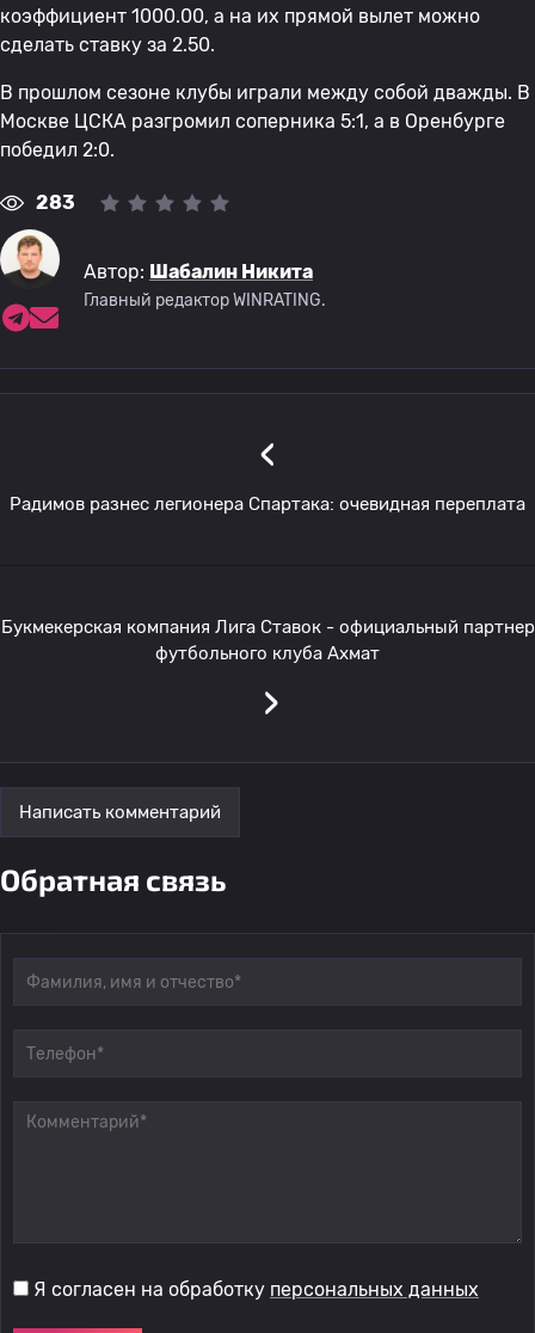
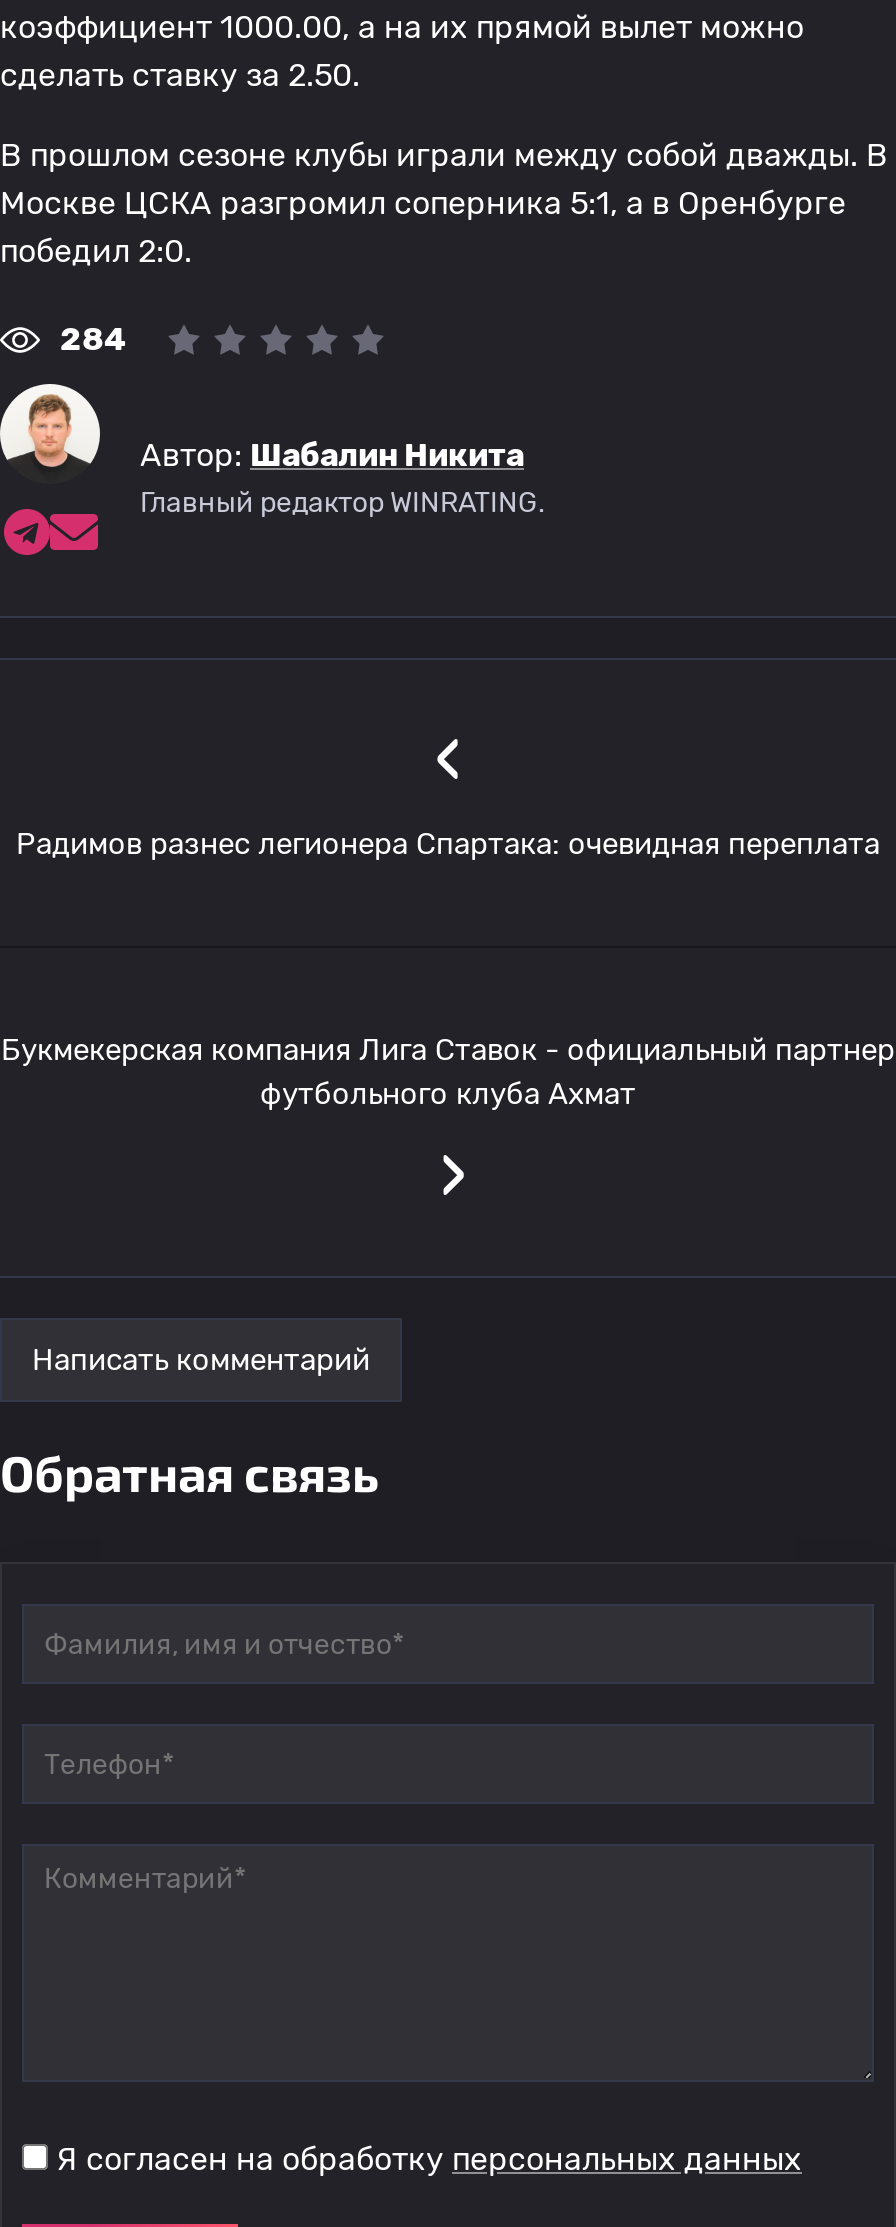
[36,191,75,214] 283 -> [60,320,126,358] 284

